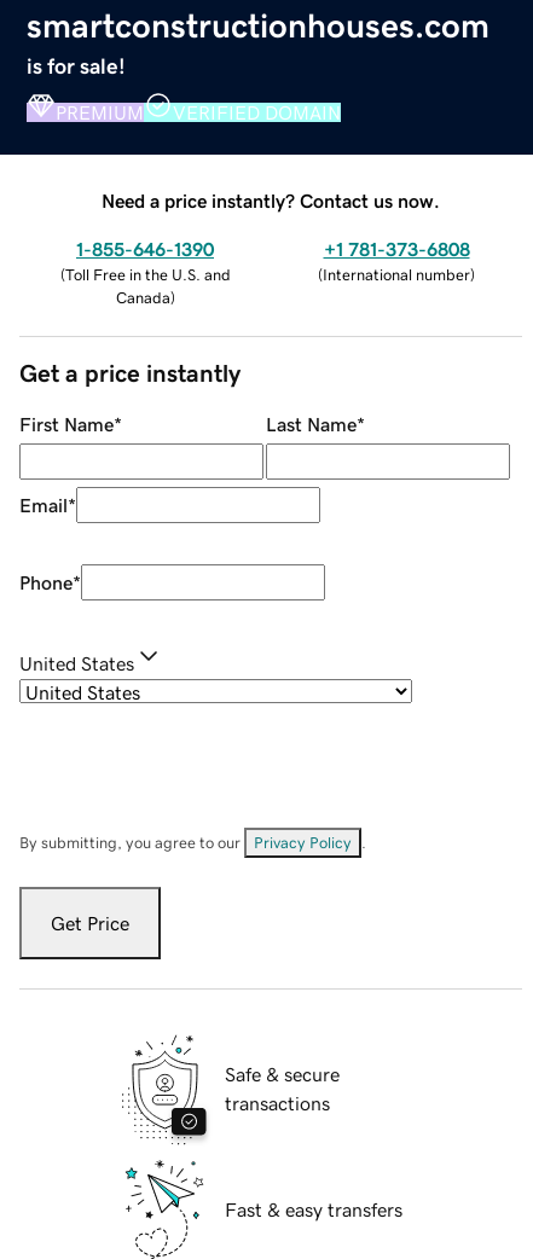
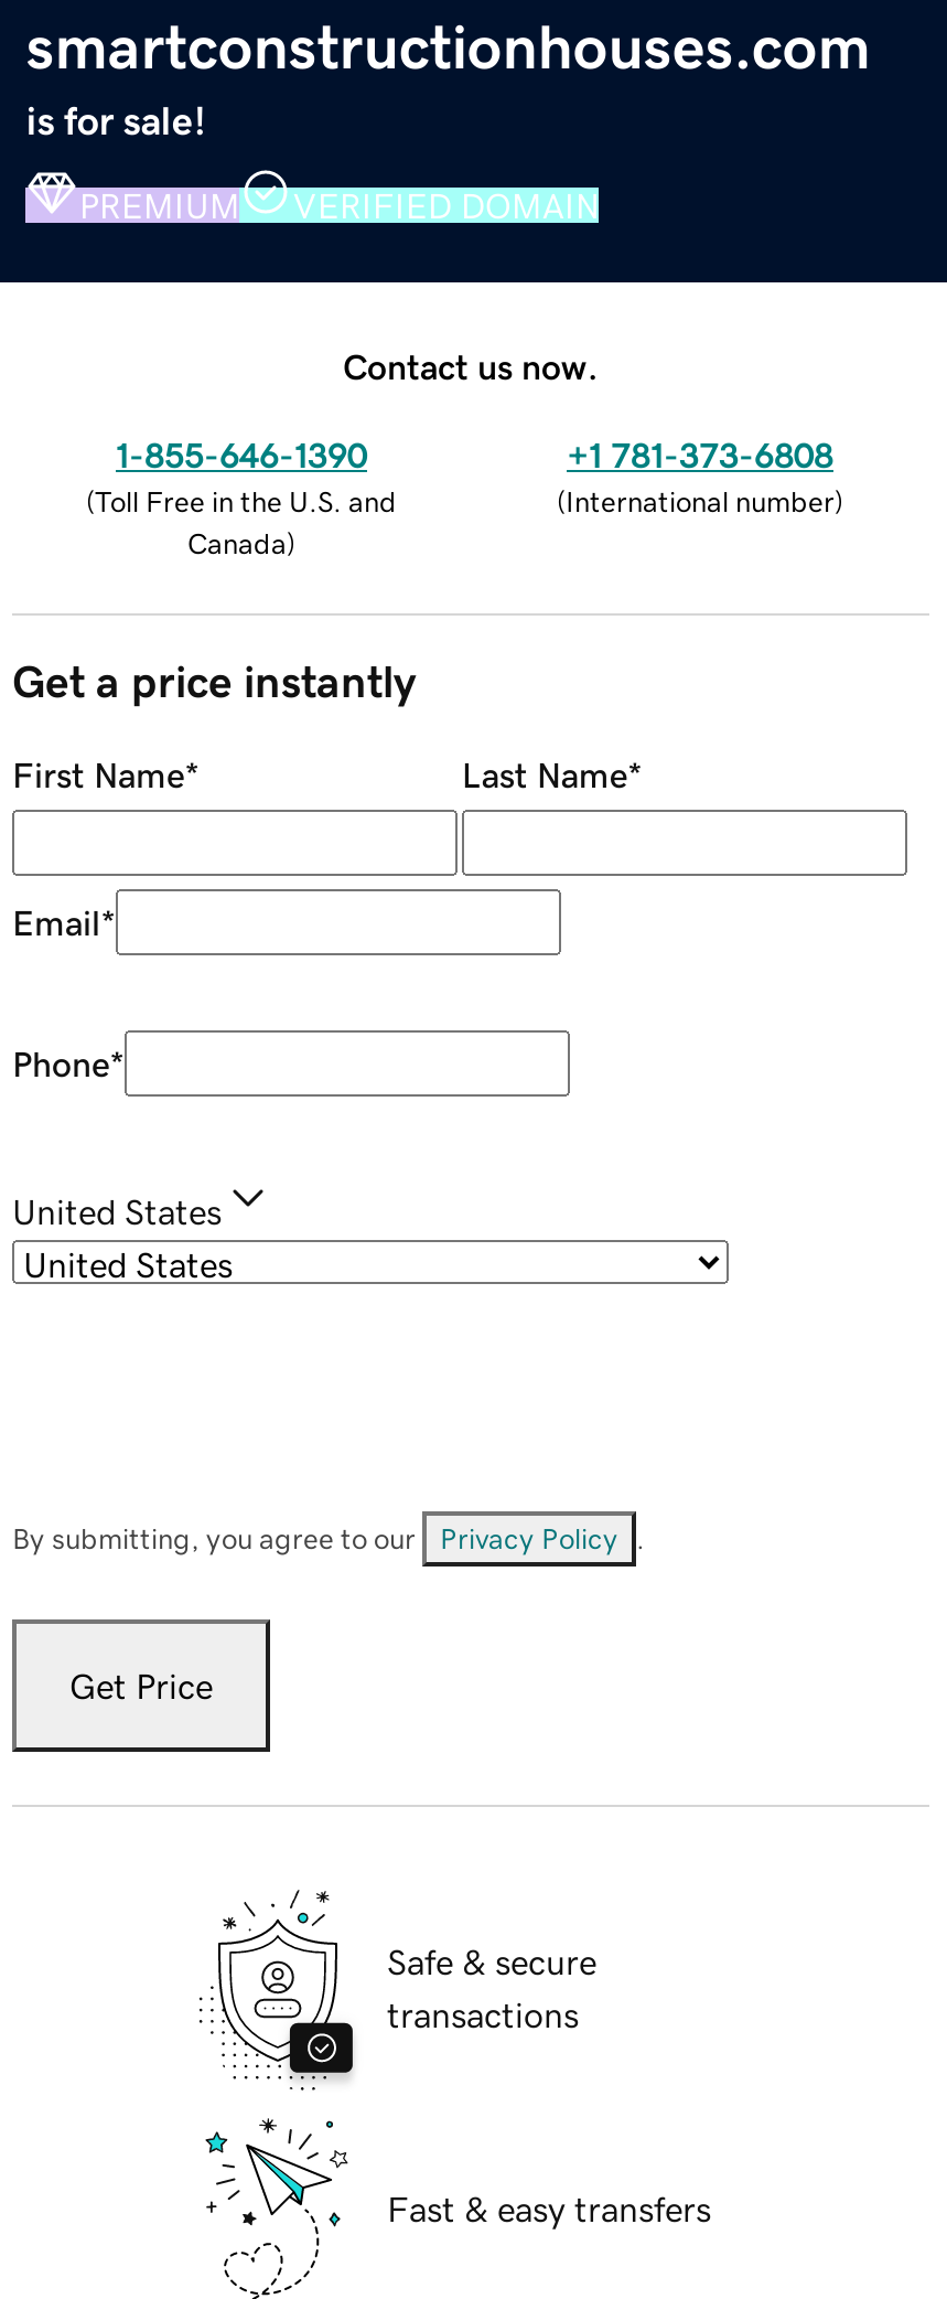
[102,190,440,210] Need a price instantly? Contact us now. -> [343,348,599,383] Contact us now.

